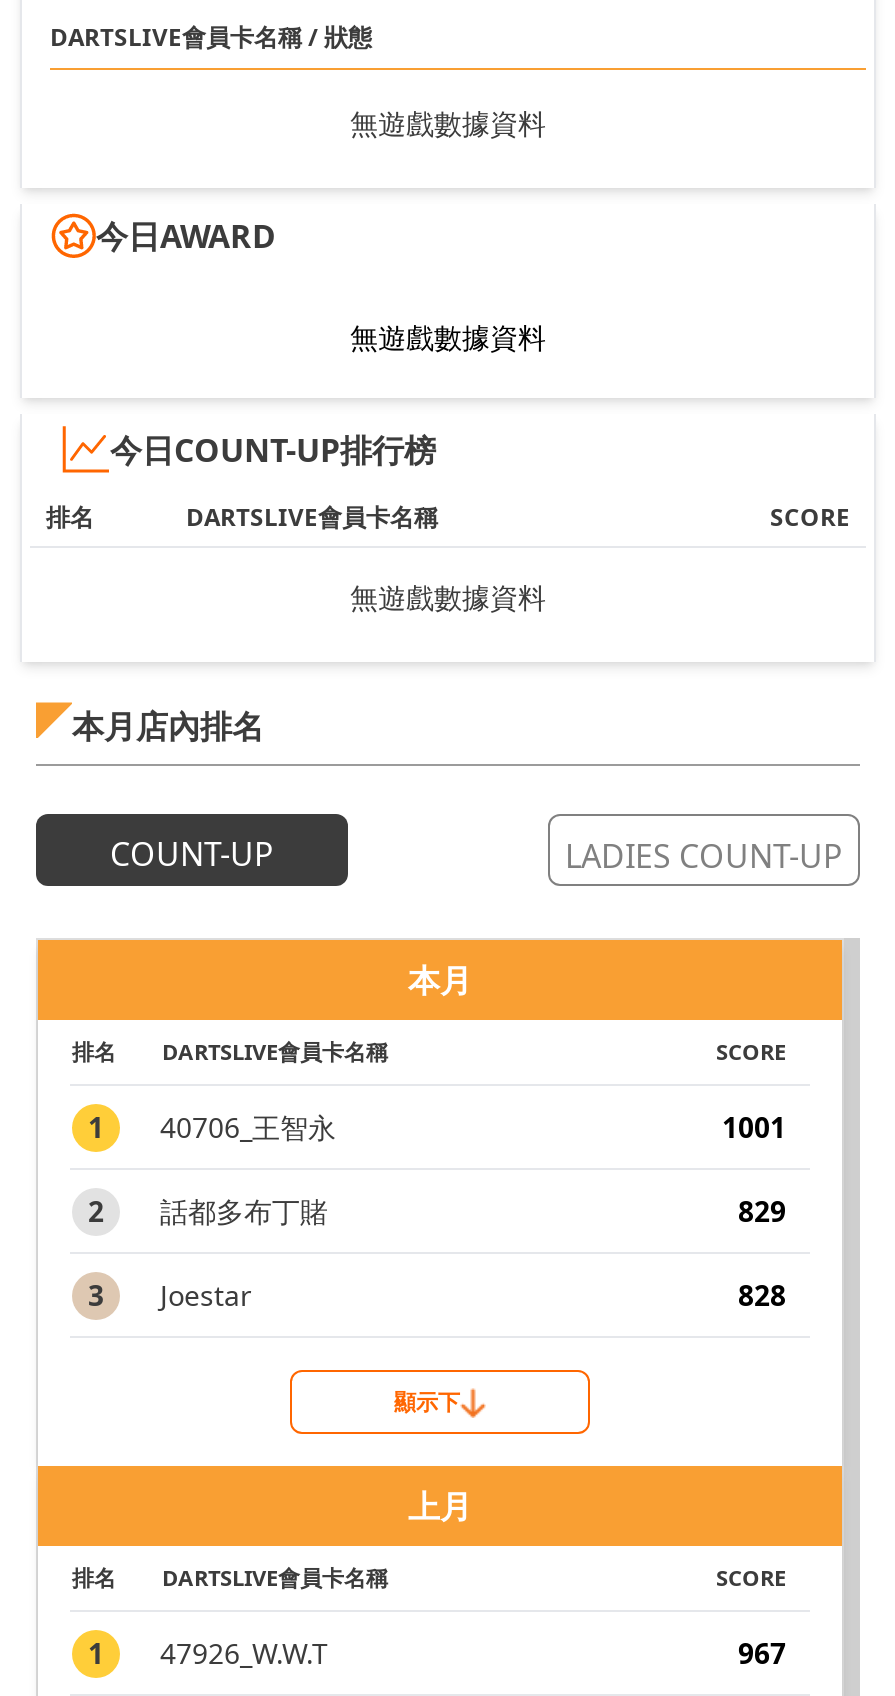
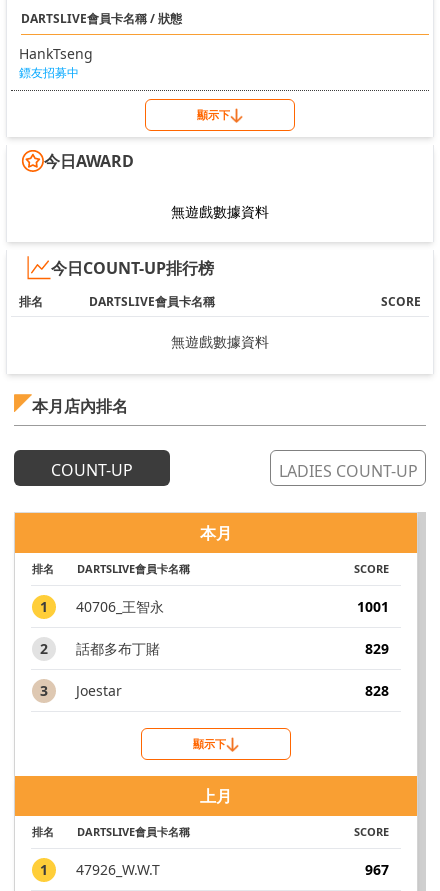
[350,104,546,142] 無遊戲數據資料 -> [19,44,230,122] HankTseng | 鏢友招募中 | 顯示下

